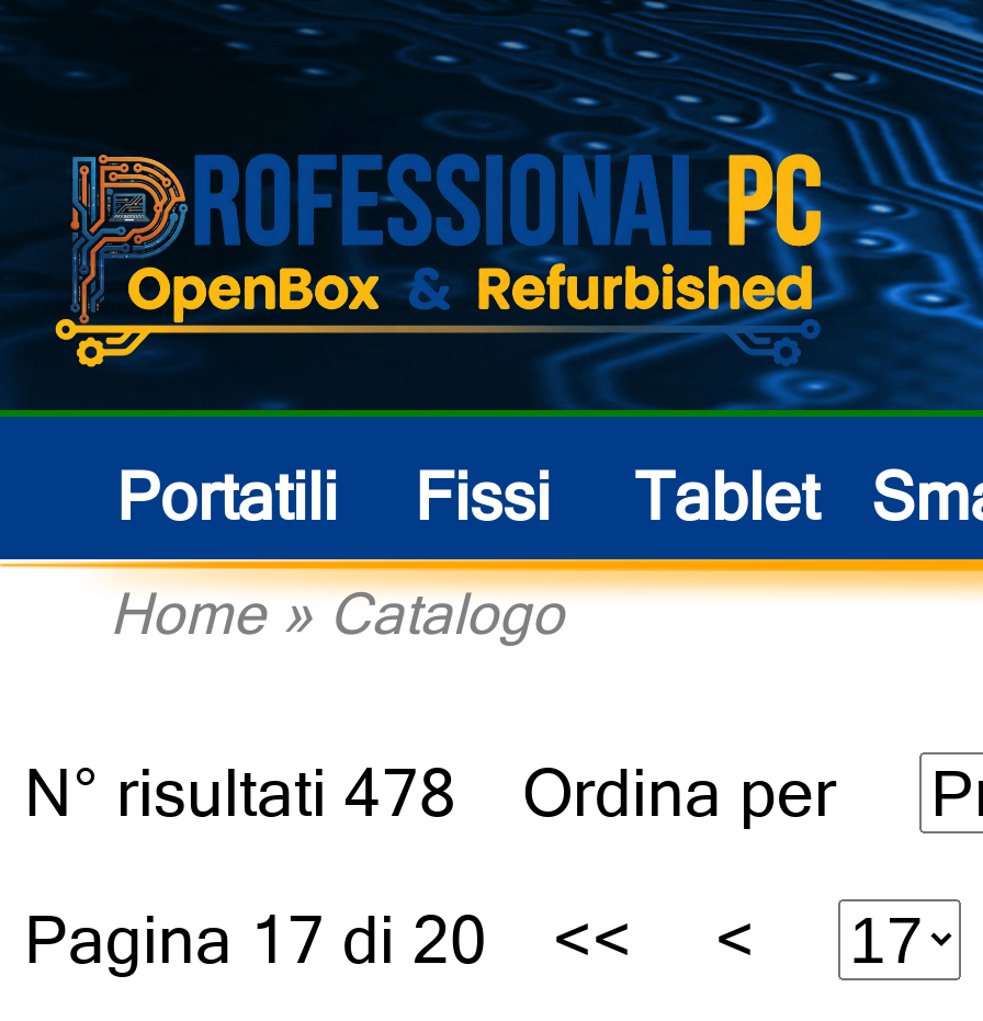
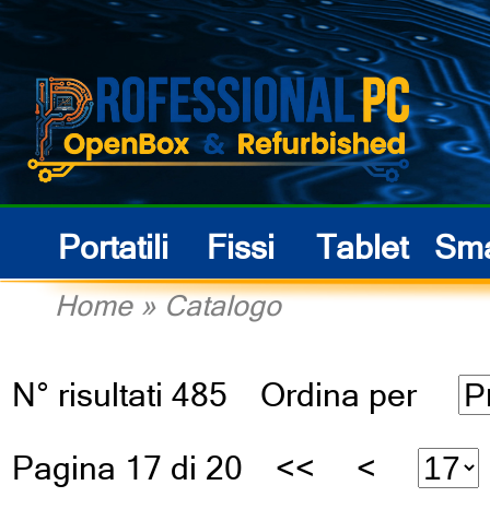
[24,755,919,829] N° risultati 478 Ordina per -> [12,376,458,413] N° risultati 485 Ordina per

